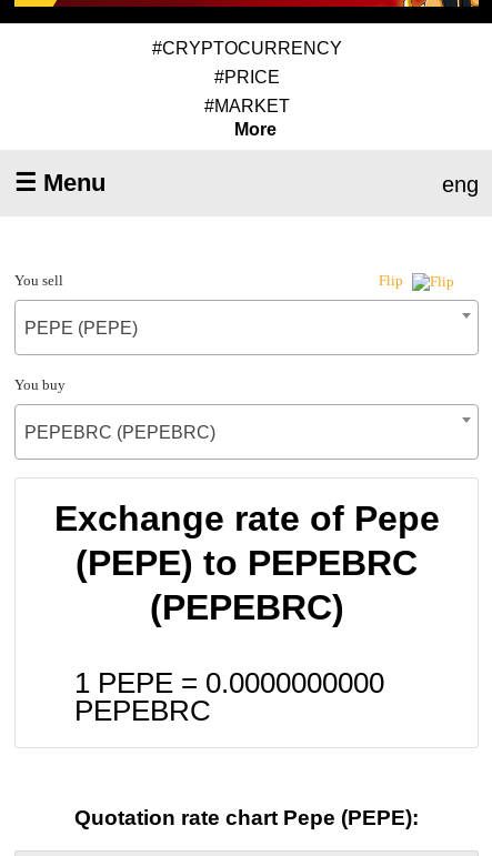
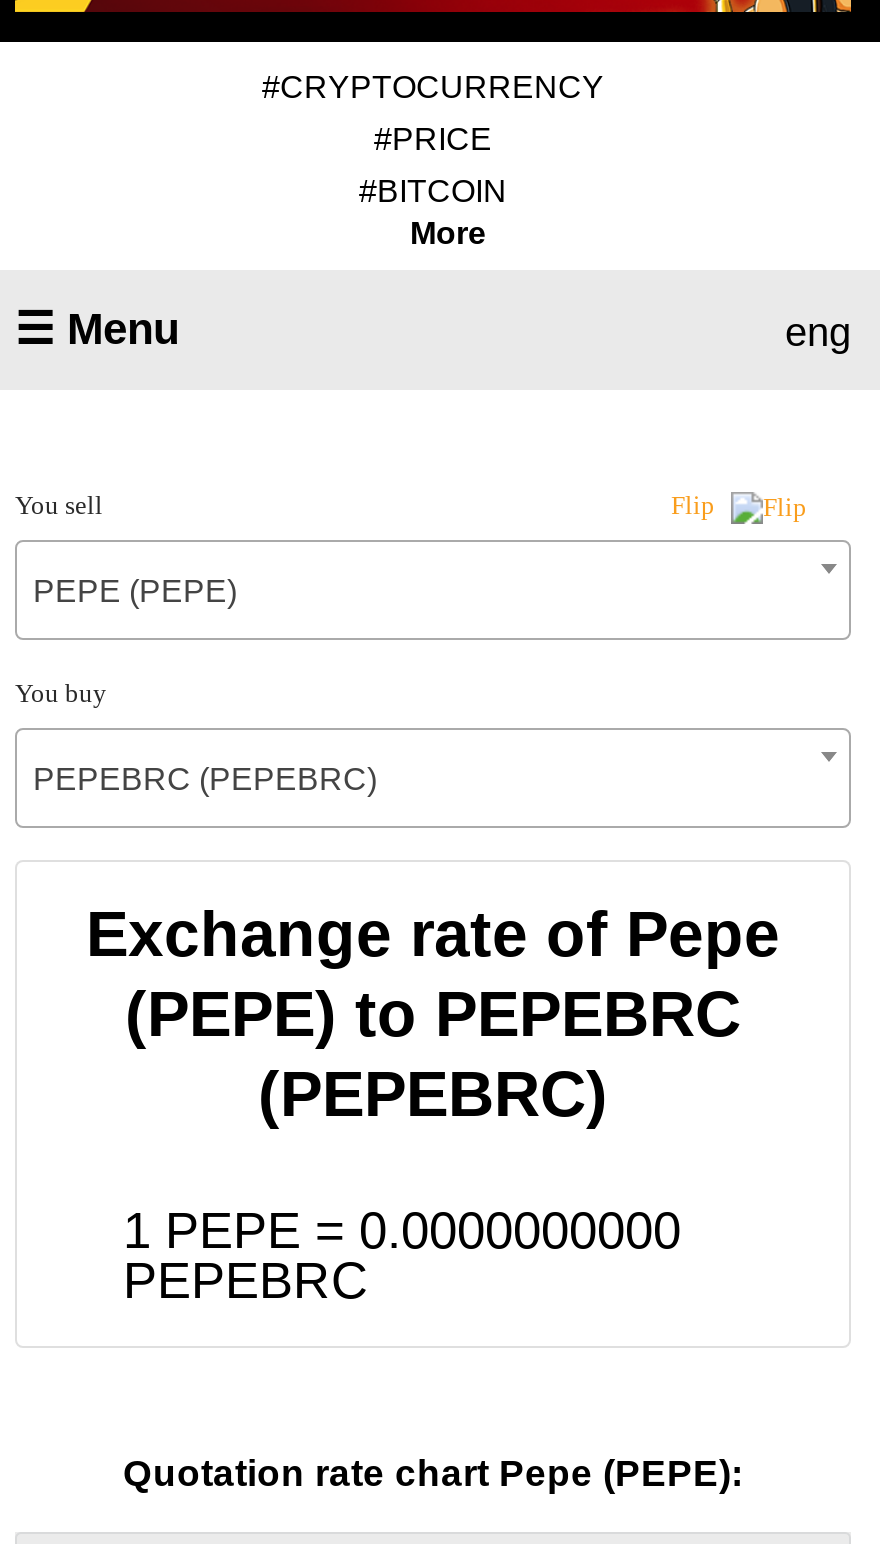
[204,96,289,115] #MARKET -> [359,173,507,207] #BITCOIN

